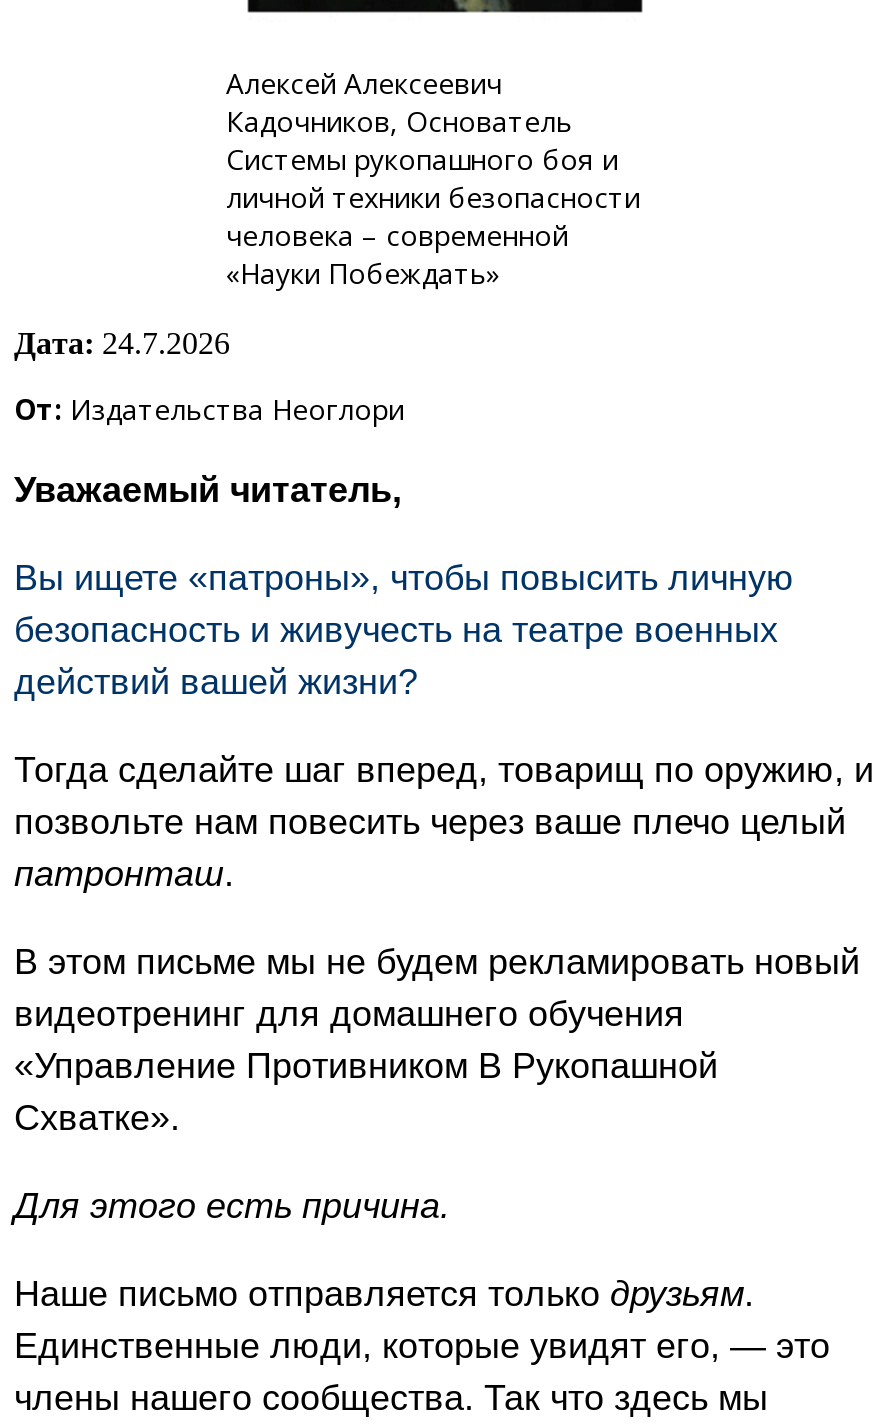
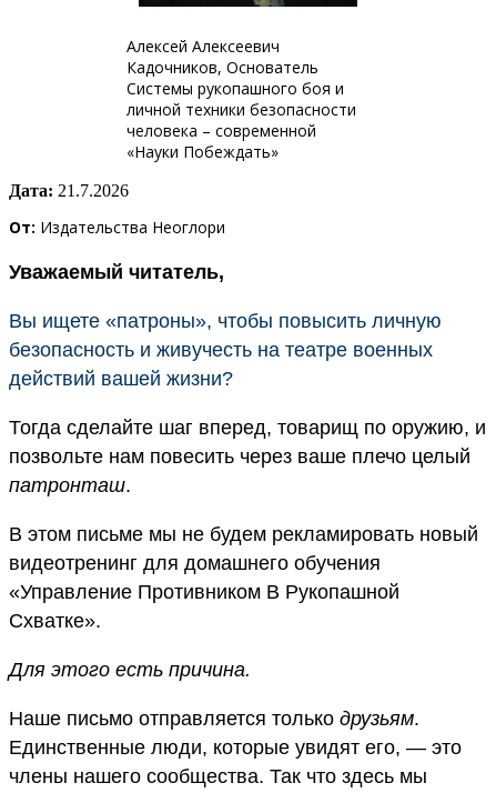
[14,326,230,360] Дата: 24.7.2026 -> [9,181,129,200] Дата: 21.7.2026

